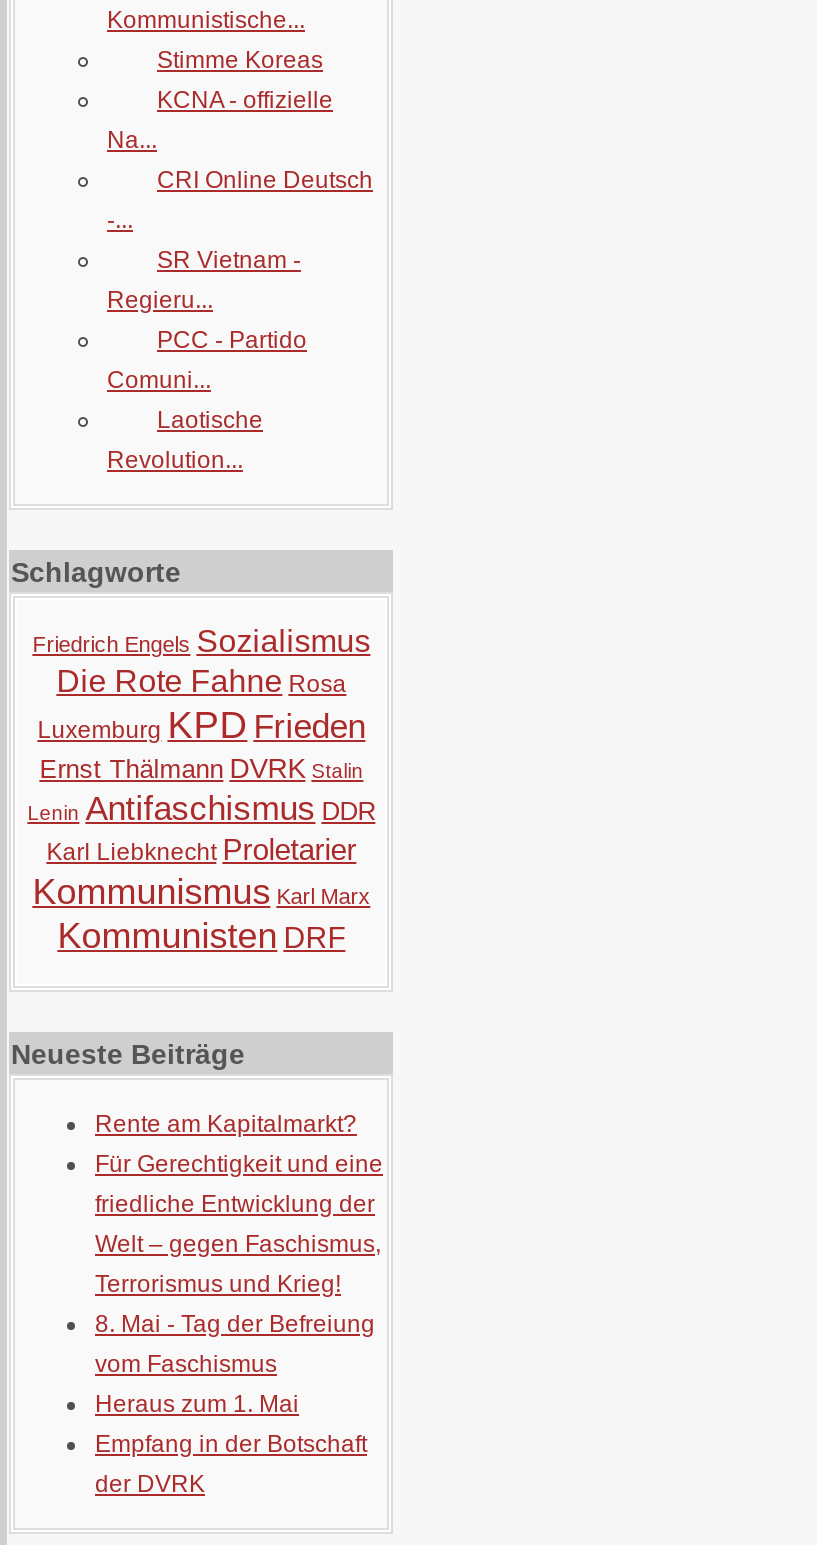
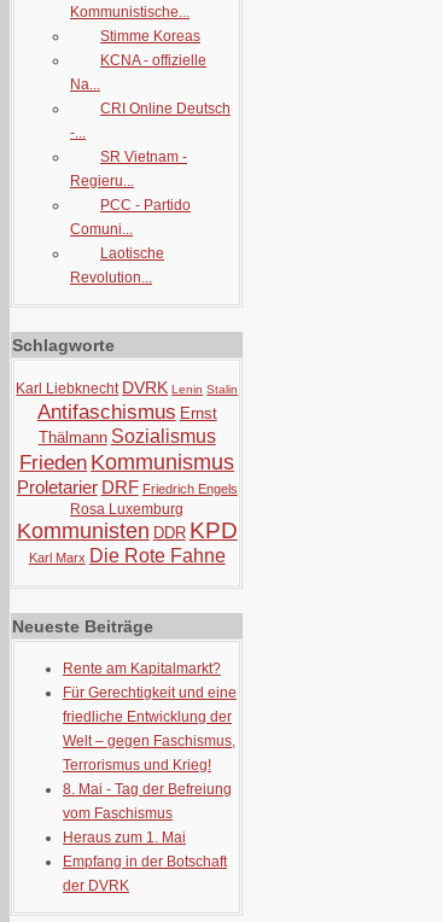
[27,624,375,956] Friedrich Engels Sozialismus | Die Rote Fahne Rosa | Luxemburg KPD Frieden | Ernst Thälmann DVRK Stalin | Lenin Antifaschismus DDR | Karl Liebknecht Proletarier | Kommunismus Karl Marx | Kommunisten DRF -> [16,378,238,566] Karl Liebknecht DVRK Lenin Stalin | Antifaschismus Ernst | Thälmann Sozialismus | Frieden Kommunismus | Proletarier DRF Friedrich Engels | Rosa Luxemburg | Kommunisten DDR KPD | Karl Marx Die Rote Fahne

